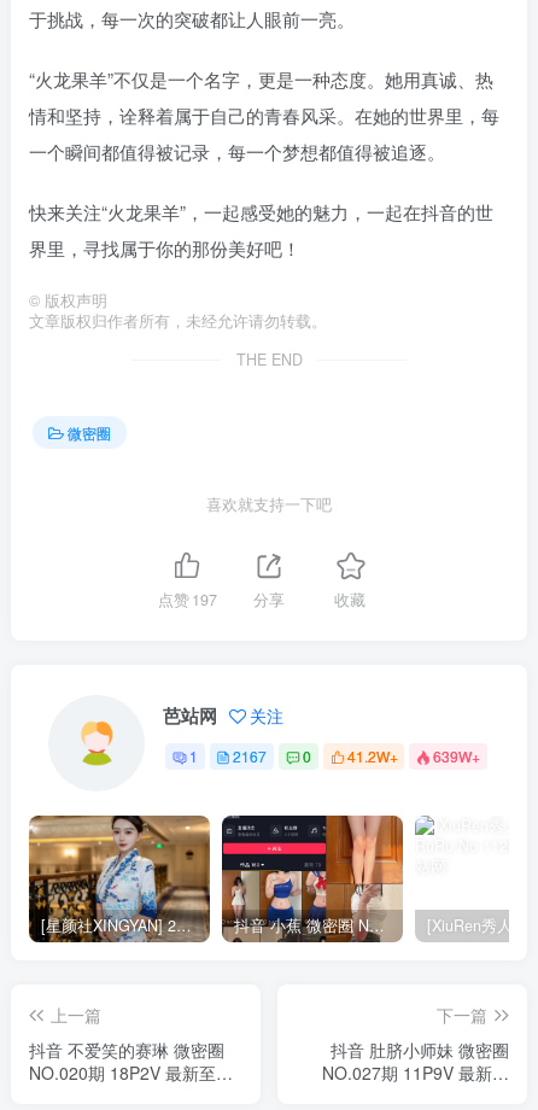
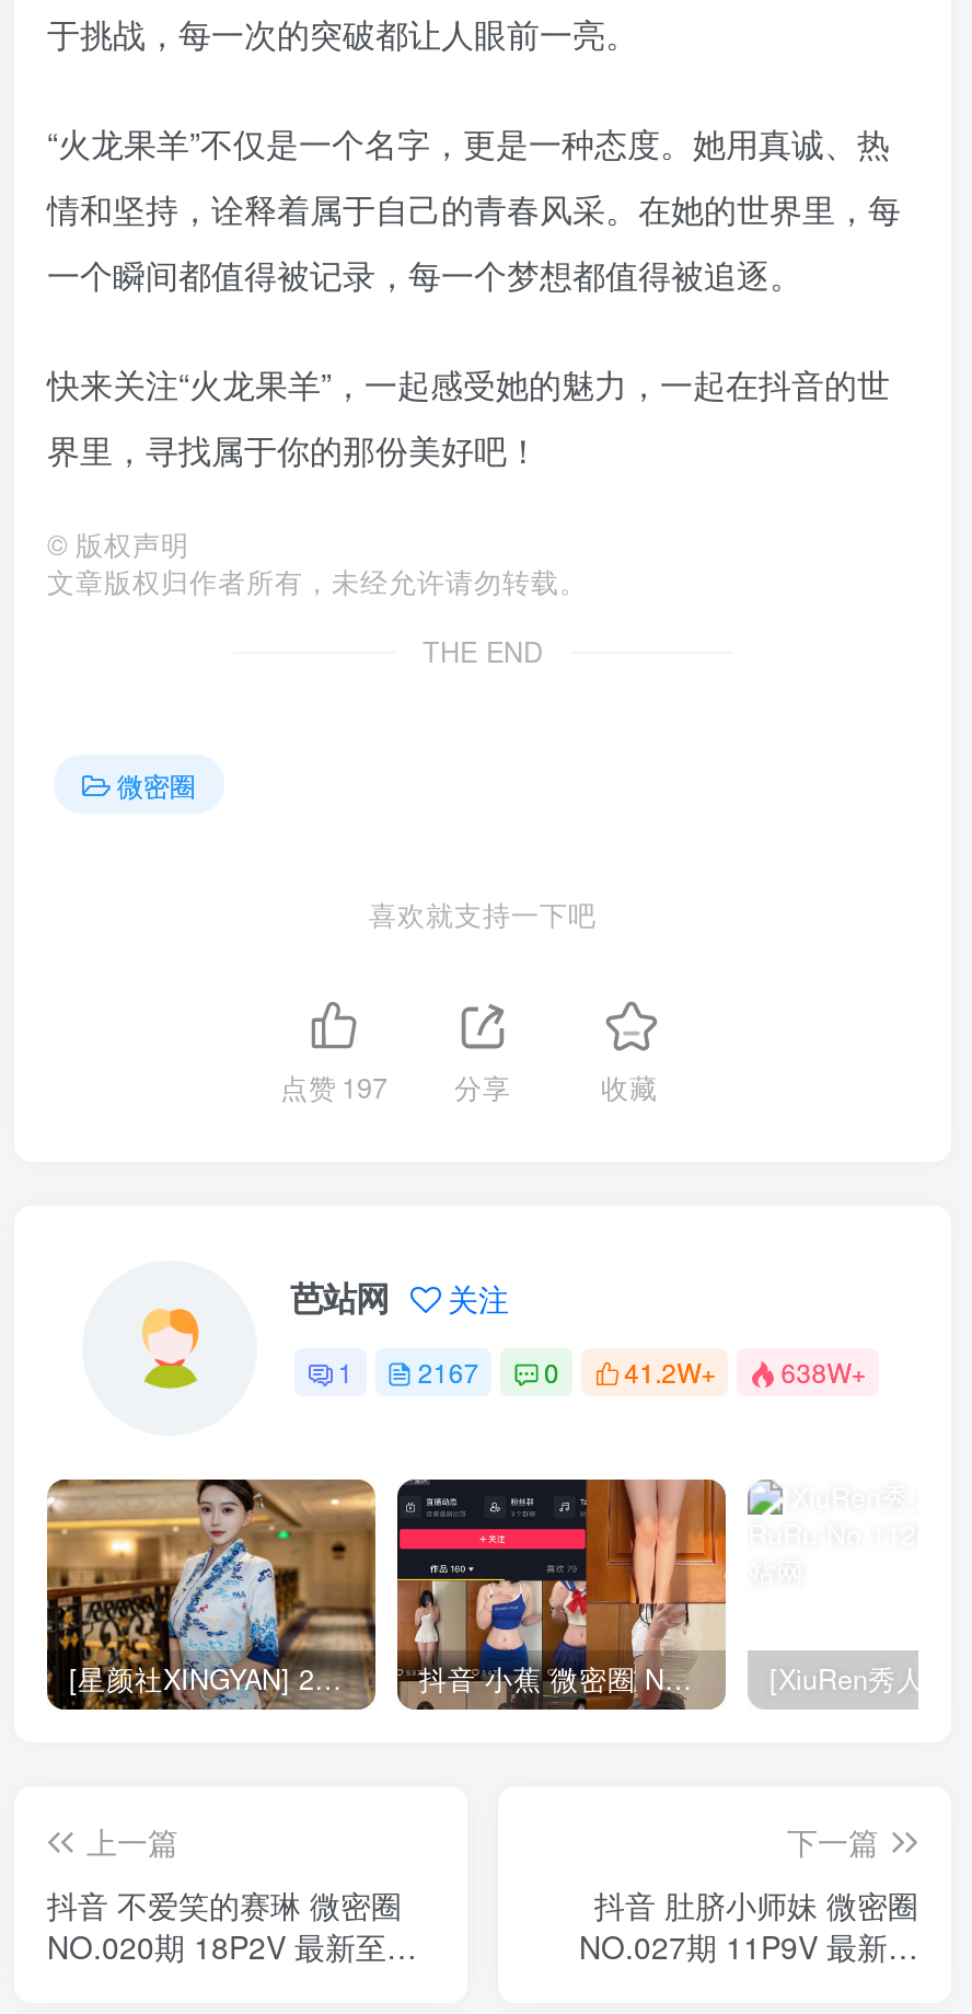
[189,746,480,767] 1 2167 0 41.2W+ 639W+ -> [338,1354,866,1391] 1 2167 0 41.2W+ 638W+

